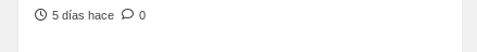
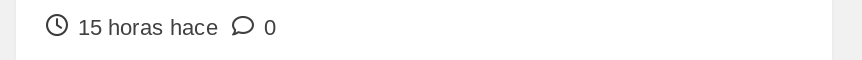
[52,9,146,22] 5 días hace 0 -> [78,16,276,40] 15 horas hace 0

